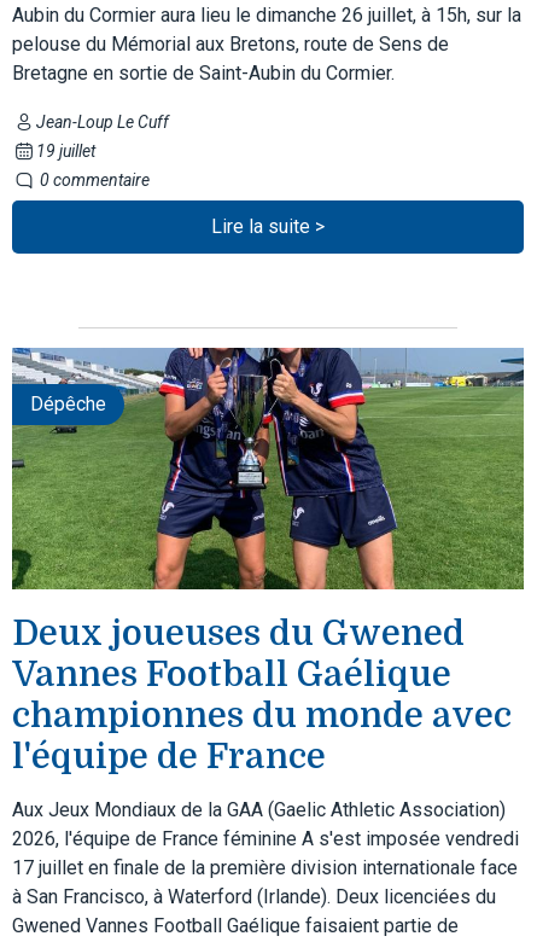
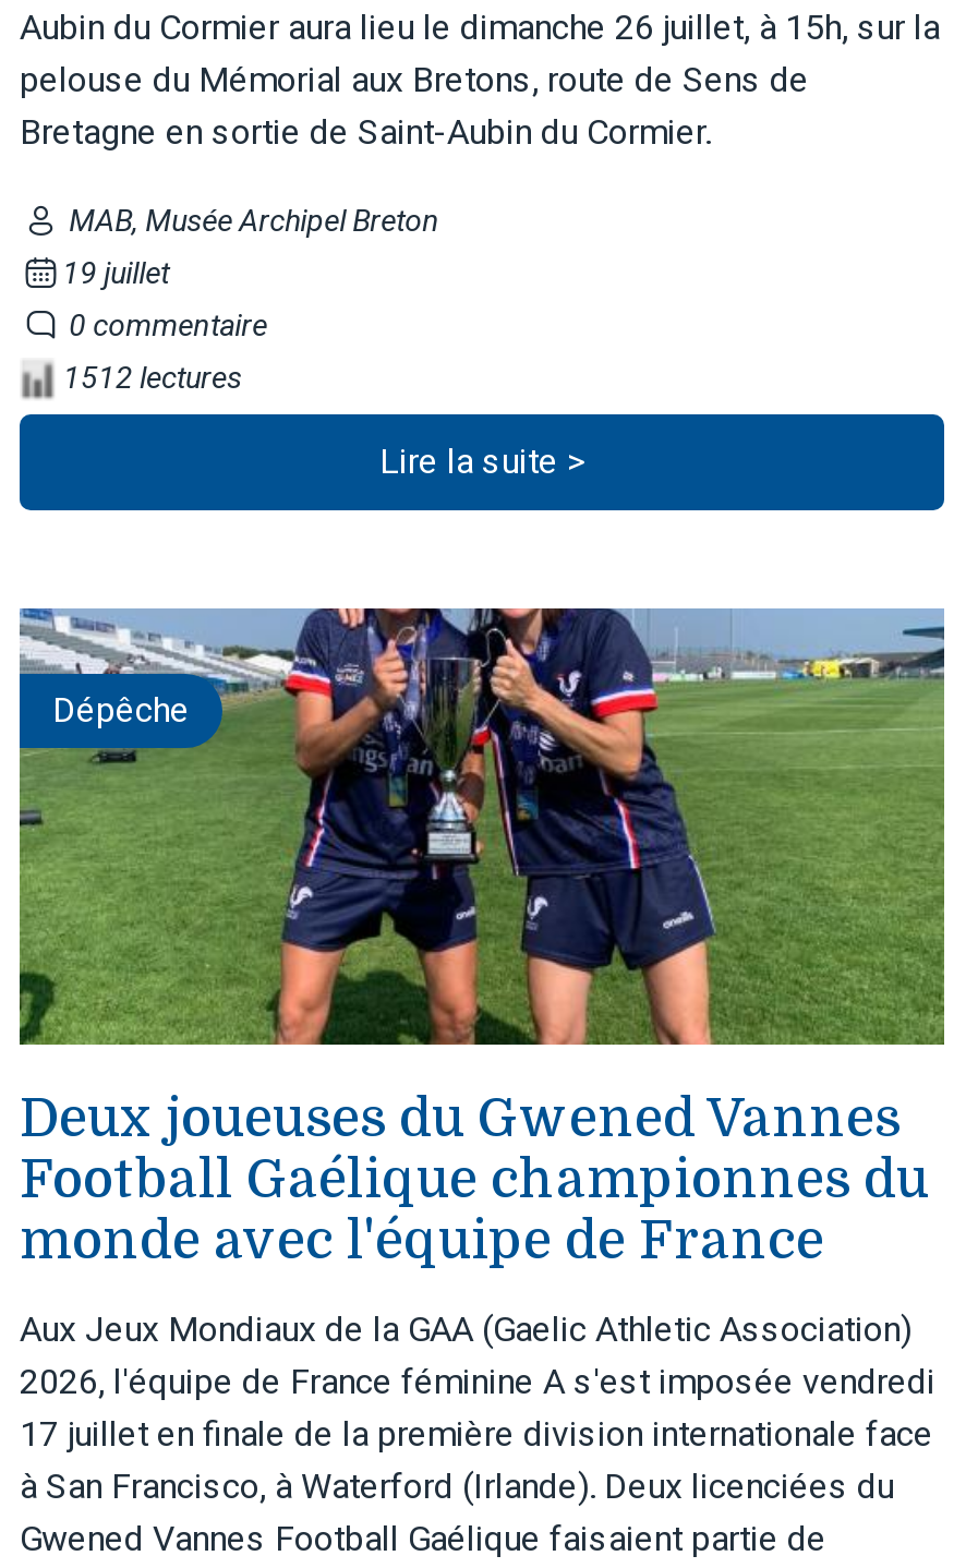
[36,112,168,132] Jean-Loup Le Cuff -> [62,203,440,238] MAB, Musée Archipel Breton
none -> [57,360,242,395] 1512 lectures
moved [211,215,325,238] -> [379,441,584,482]: Lire la suite >

